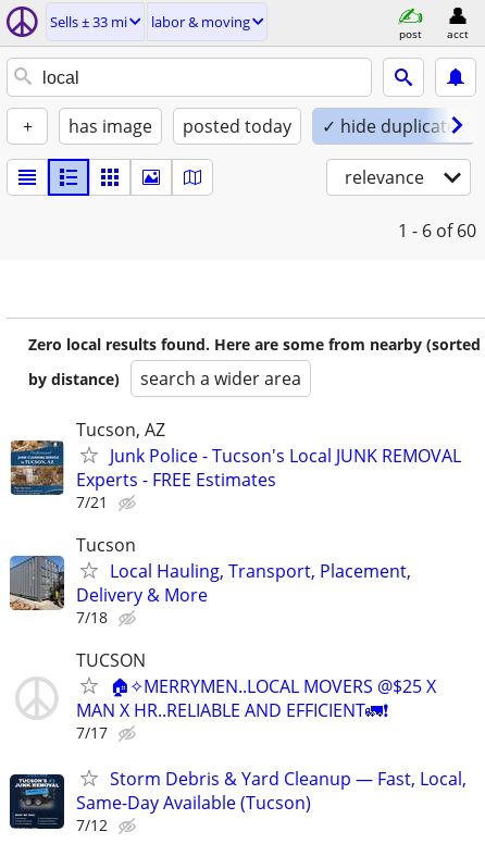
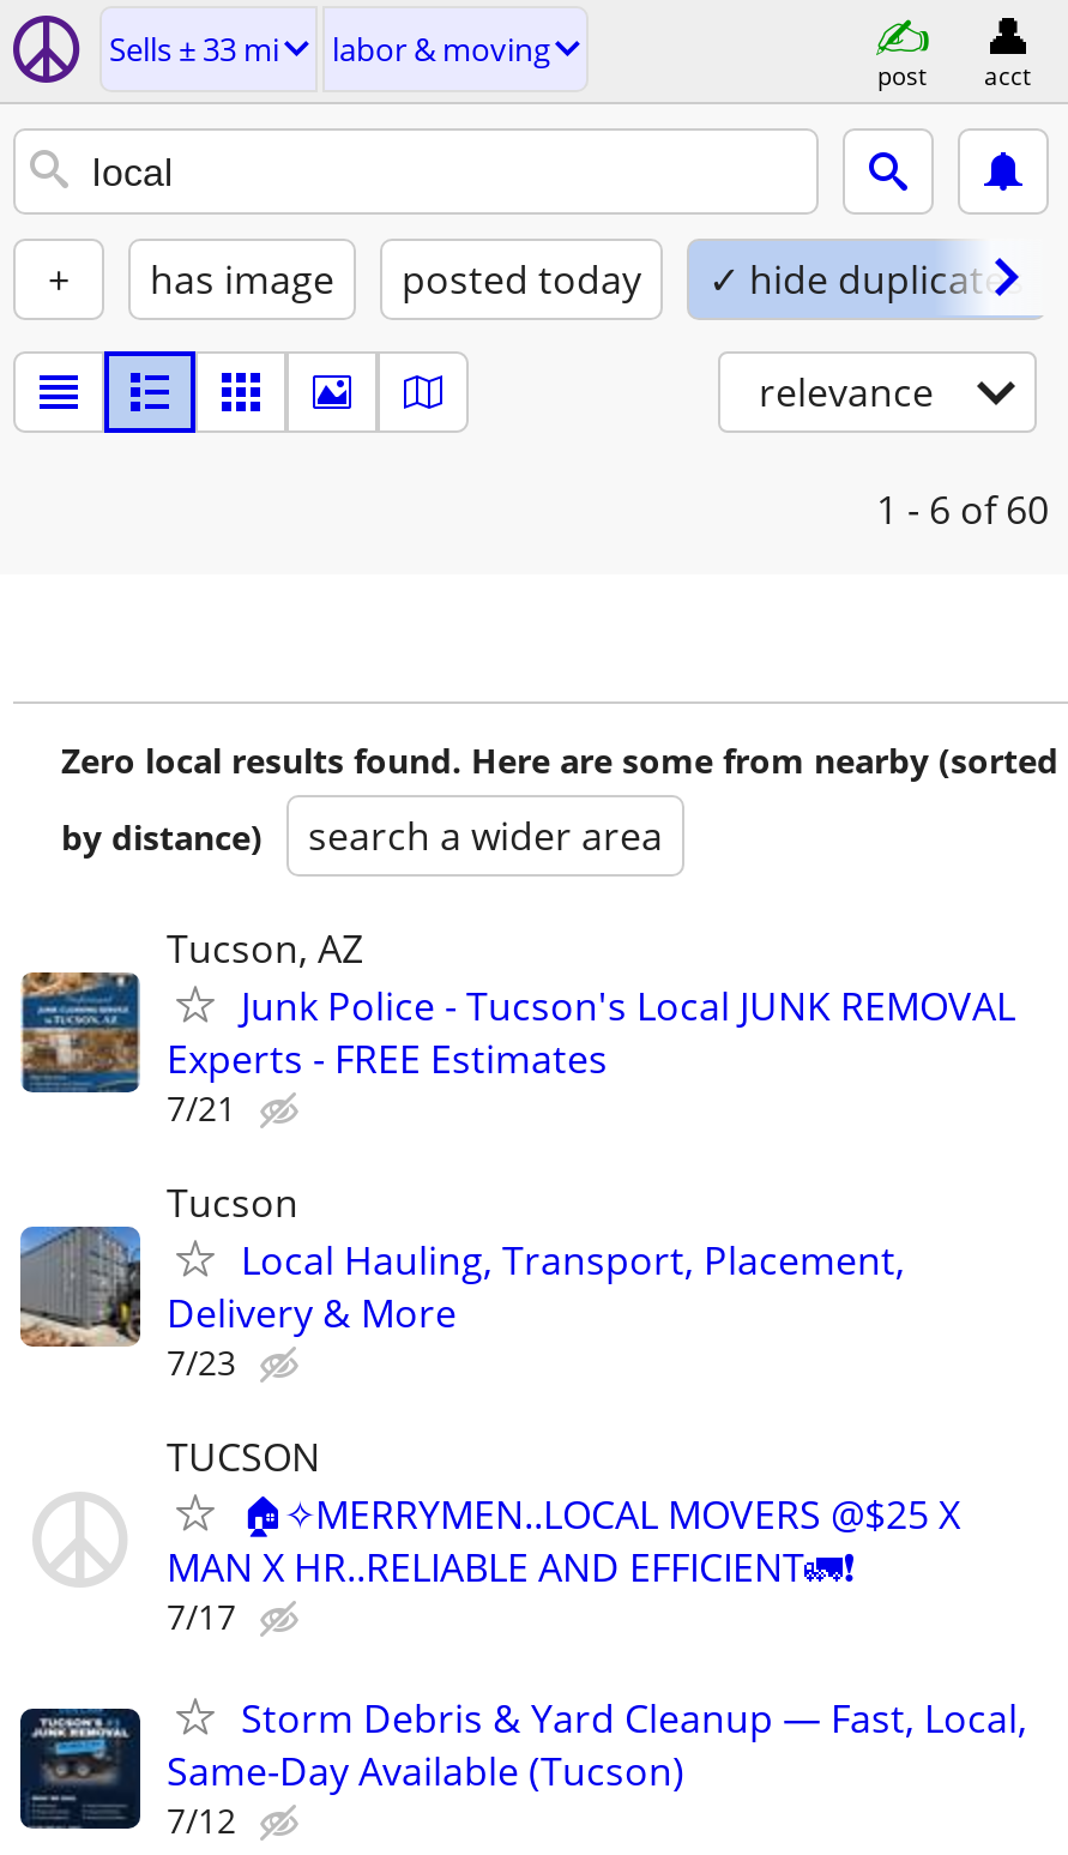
[76,607,108,628] 7/18 -> [167,1340,236,1385] 7/23

